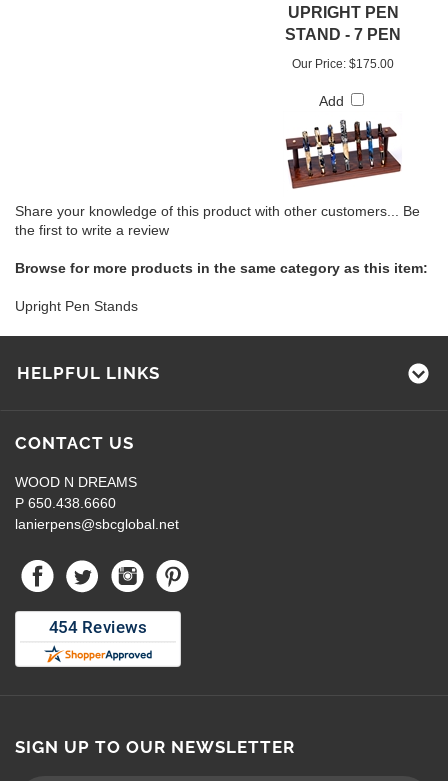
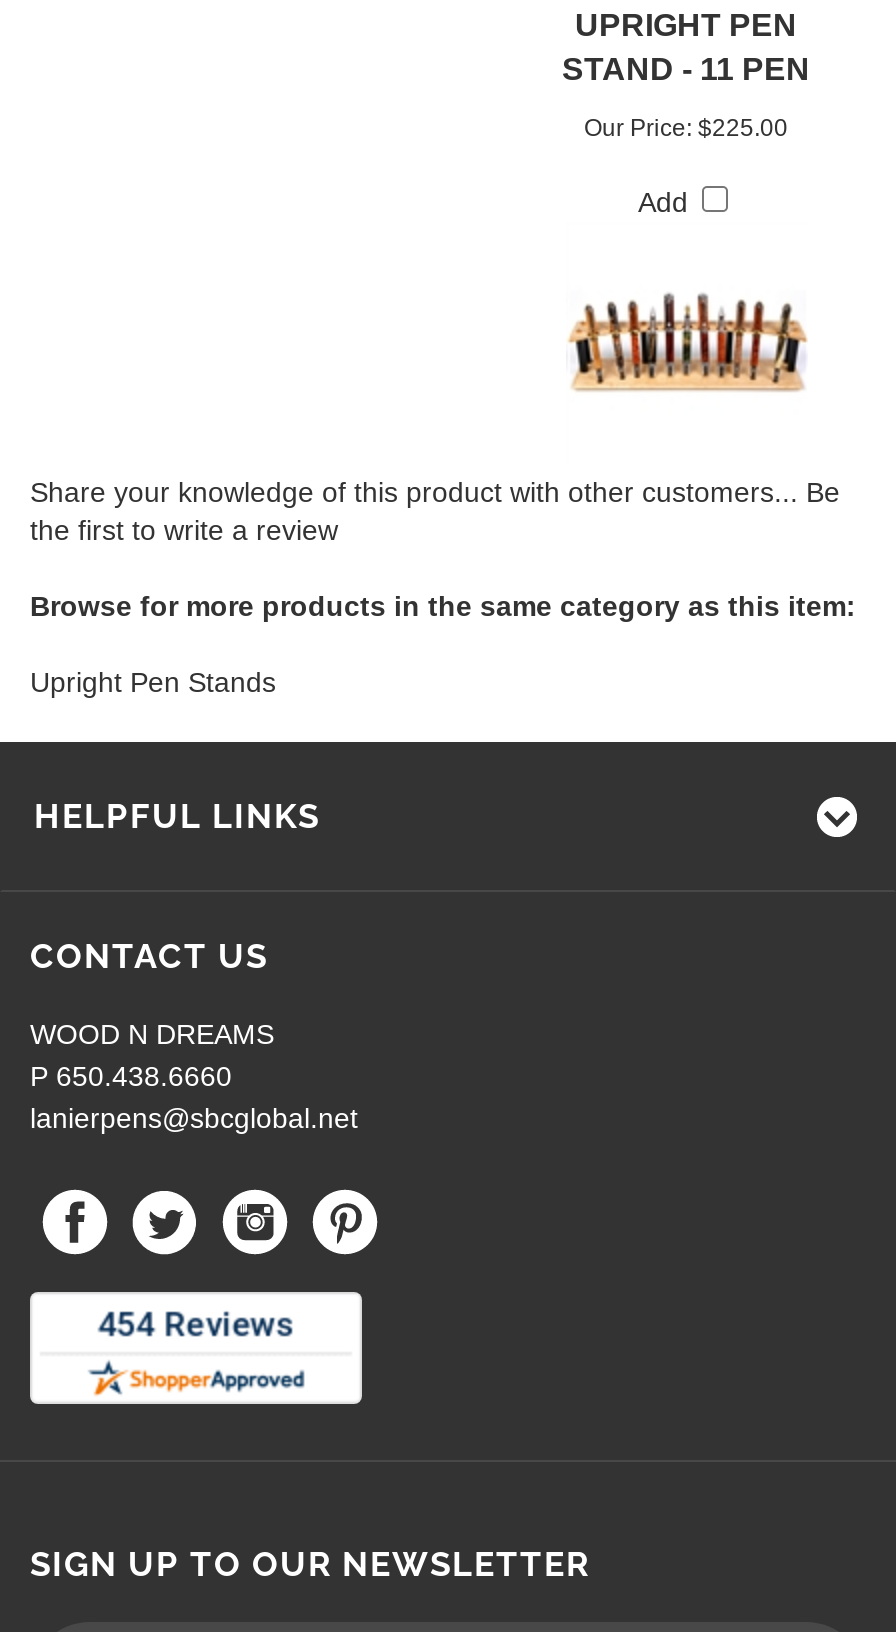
[285,25,401,42] STAND - 7 PEN -> [562,50,810,84] STAND - 11 PEN
[292,56,394,70] Our Price: $175.00 -> [584,112,788,140] Our Price: $225.00
[285,120,402,190] [image] -> [568,256,808,394] [image]

